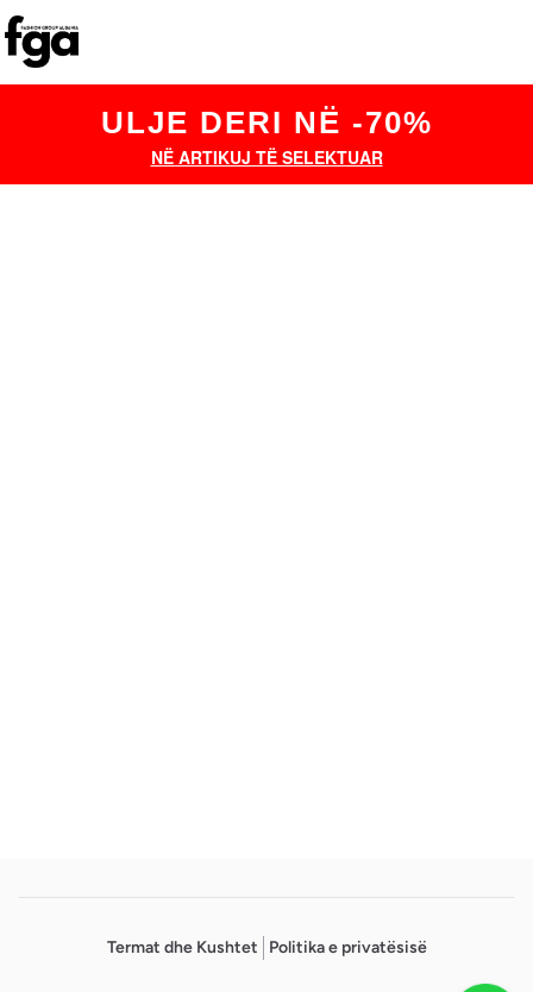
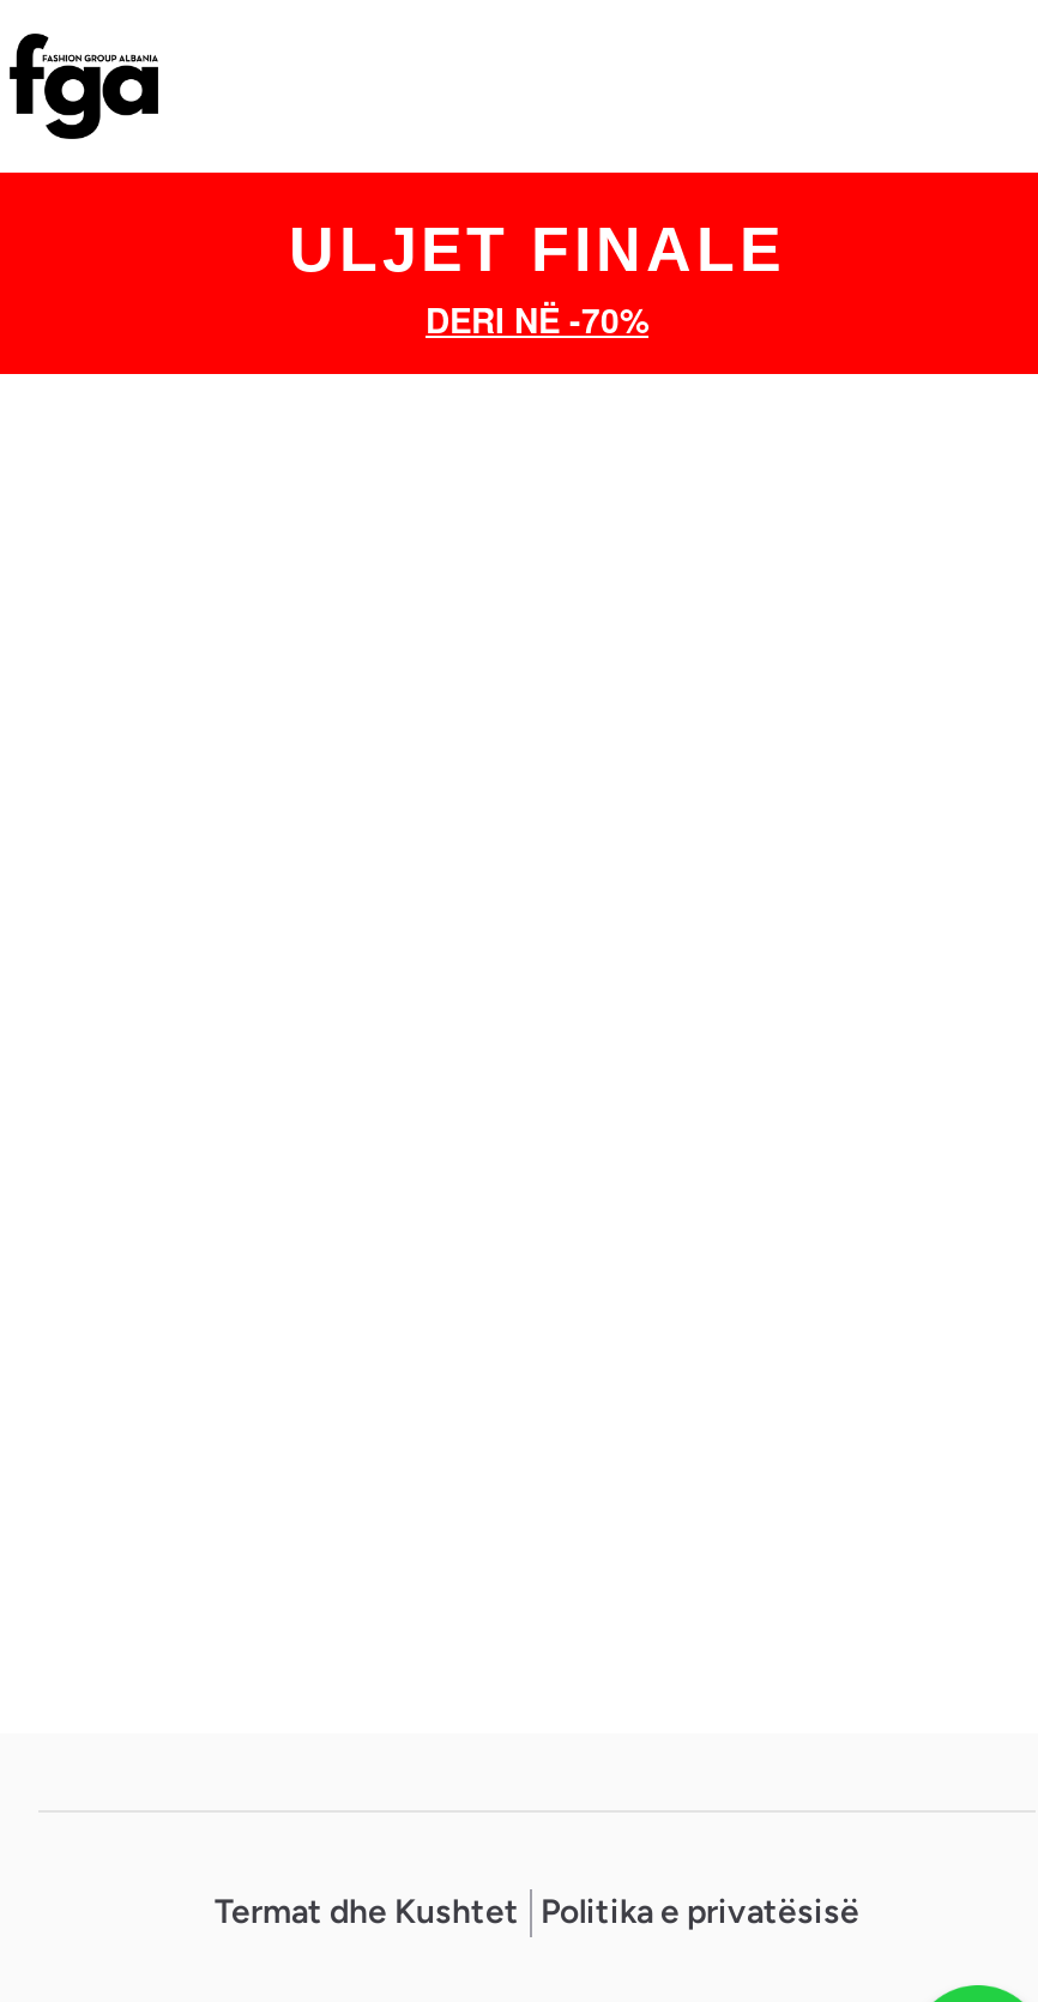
[101,105,432,169] ULJE DERI NË -70% | NË ARTIKUJ TË SELEKTUAR -> [289,213,785,343] ULJET FINALE | DERI NË -70%

